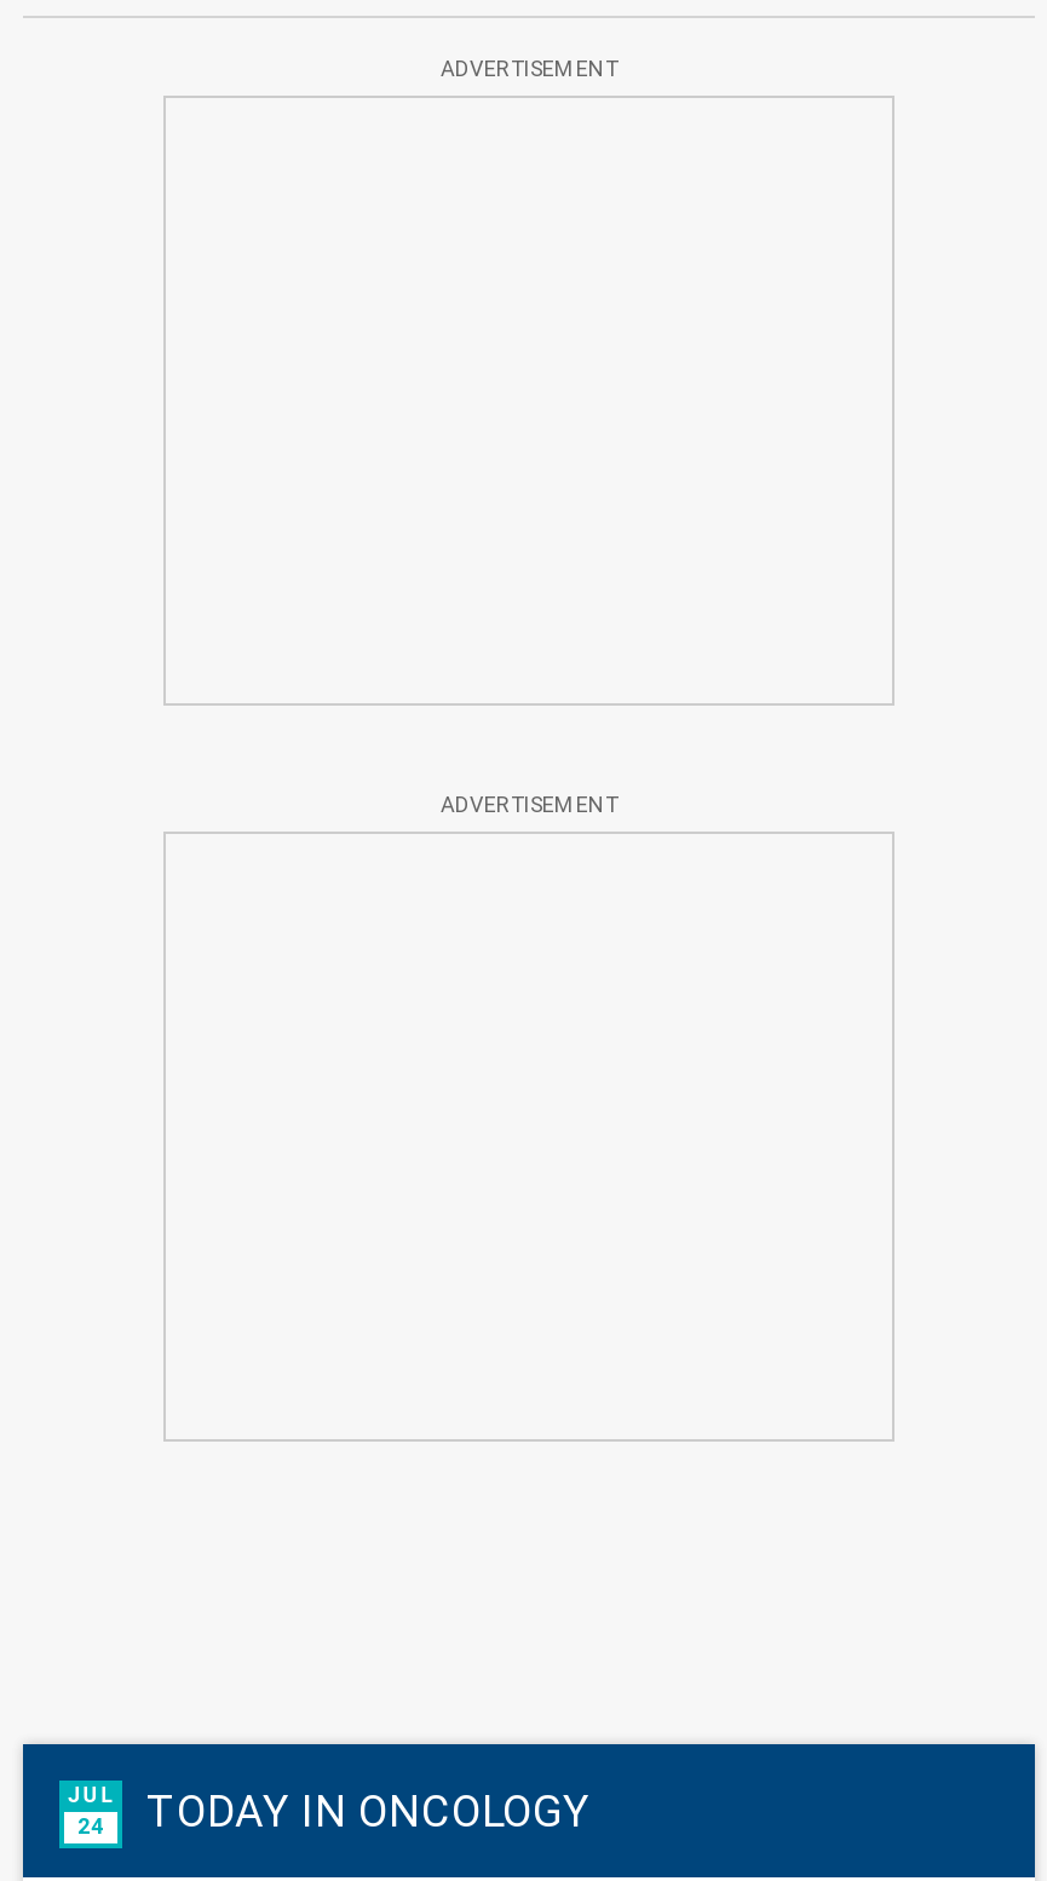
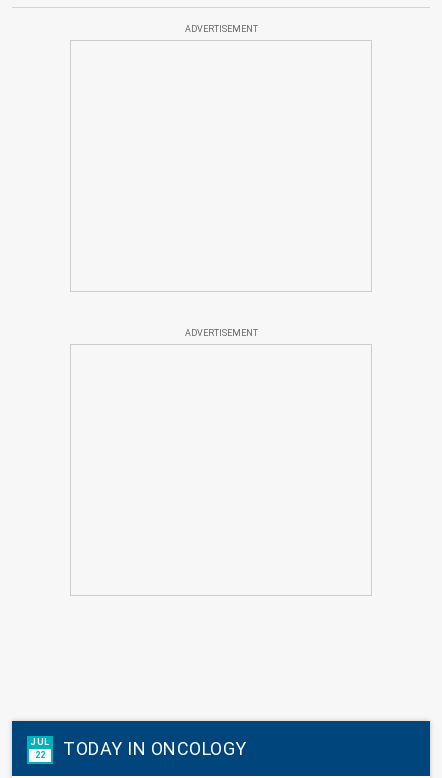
[67,1783,591,1839] JUL 24 TODAY IN ONCOLOGY -> [30,737,246,760] JUL 22 TODAY IN ONCOLOGY

